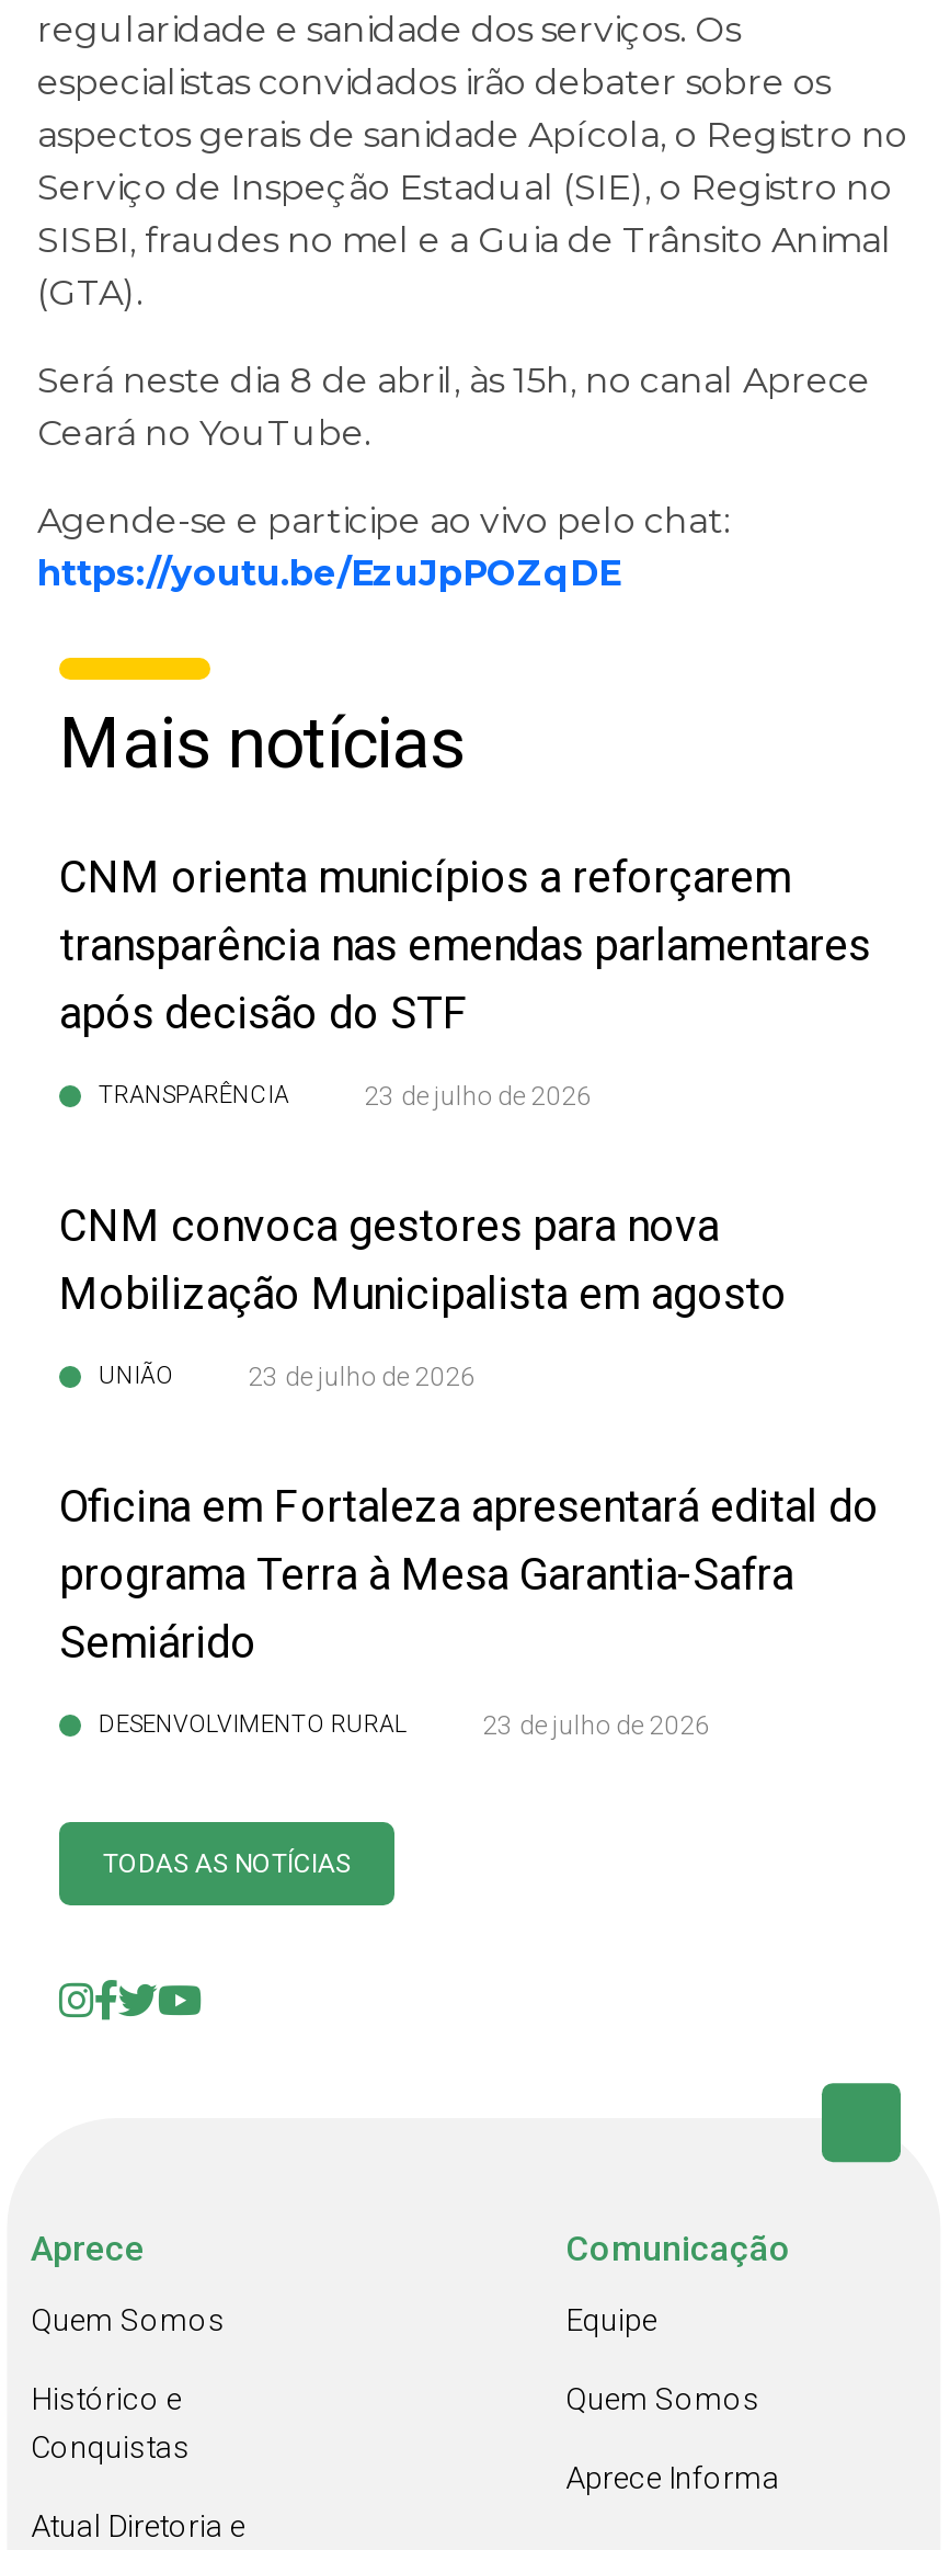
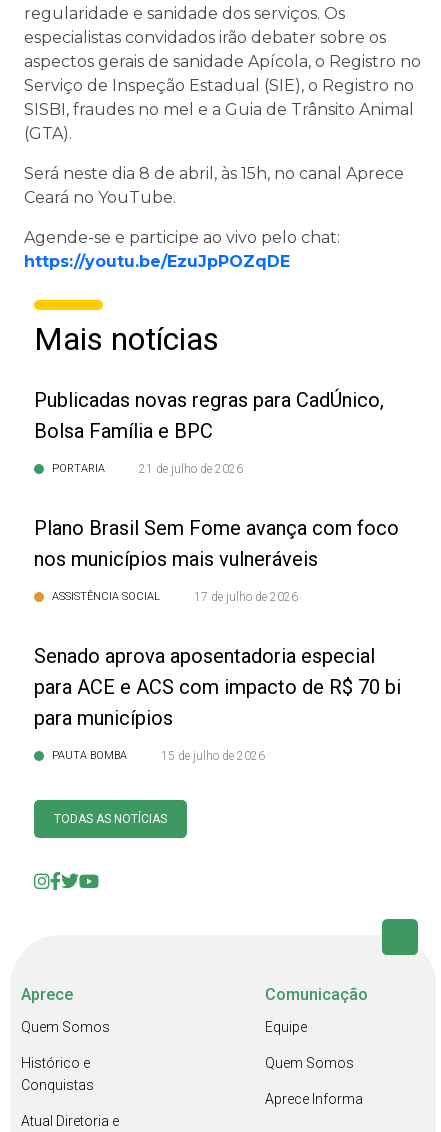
[59,851,870,1039] CNM orienta municípios a reforçarem | transparência nas emendas parlamentares | após decisão do STF -> [34,388,384,443] Publicadas novas regras para CadÚnico, | Bolsa Família e BPC
[99,1081,592,1112] TRANSPARÊNCIA | 23 de julho de 2026 -> [52,462,243,476] PORTARIA | 21 de julho de 2026
[59,1199,787,1320] CNM convoca gestores para nova | Mobilização Municipalista em agosto -> [34,516,399,571] Plano Brasil Sem Fome avança com foco | nos municípios mais vulneráveis
[99,1362,476,1392] UNIÃO | 23 de julho de 2026 -> [52,590,298,604] ASSISTÊNCIA SOCIAL | 17 de julho de 2026
[59,1480,879,1669] Oficina em Fortaleza apresentará edital do | programa Terra à Mesa Garantia-Safra | Semiárido -> [34,644,401,730] Senado aprova aposentadoria especial | para ACE e ACS com impacto de R$ 70 bi | para municípios
[99,1710,710,1741] DESENVOLVIMENTO RURAL | 23 de julho de 2026 -> [52,749,265,763] PAUTA BOMBA | 15 de julho de 2026

